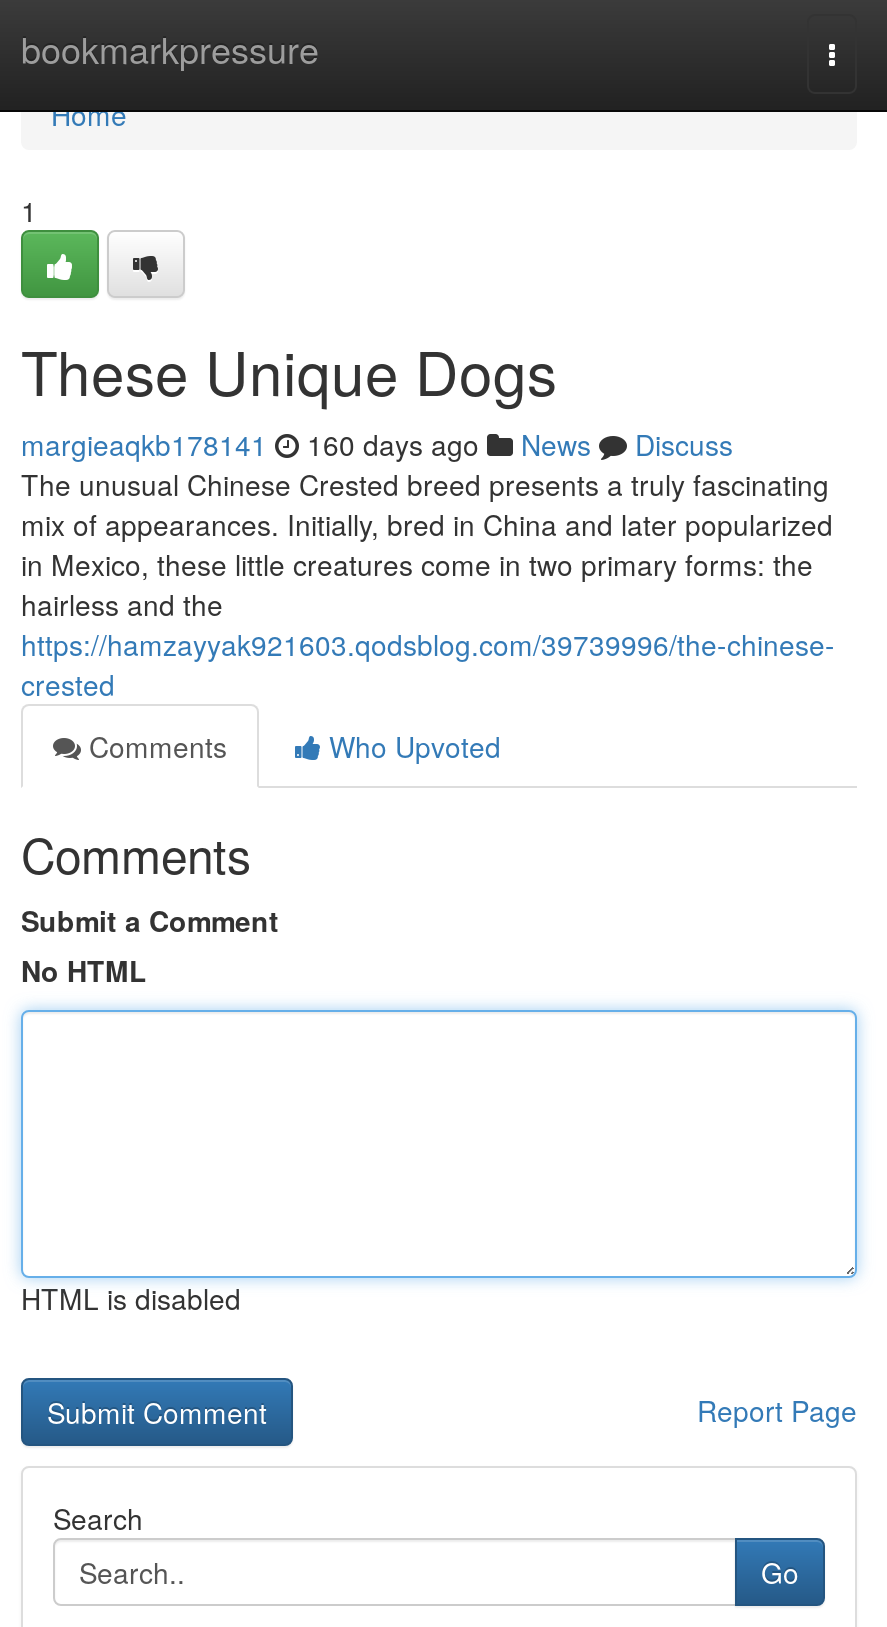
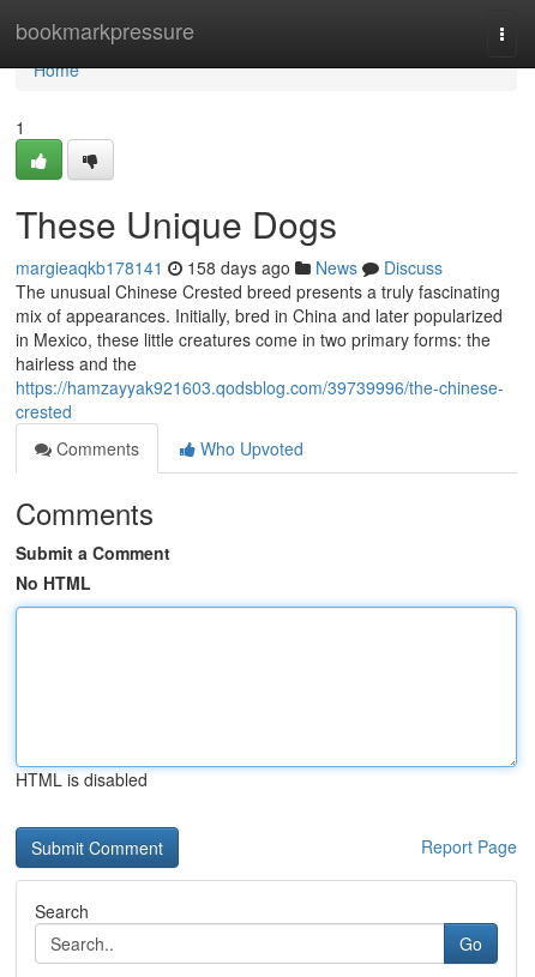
[21,424,733,464] margieaqkb178141 160 days ago News Discuss -> [16,255,443,279] margieaqkb178141 158 days ago News Discuss

